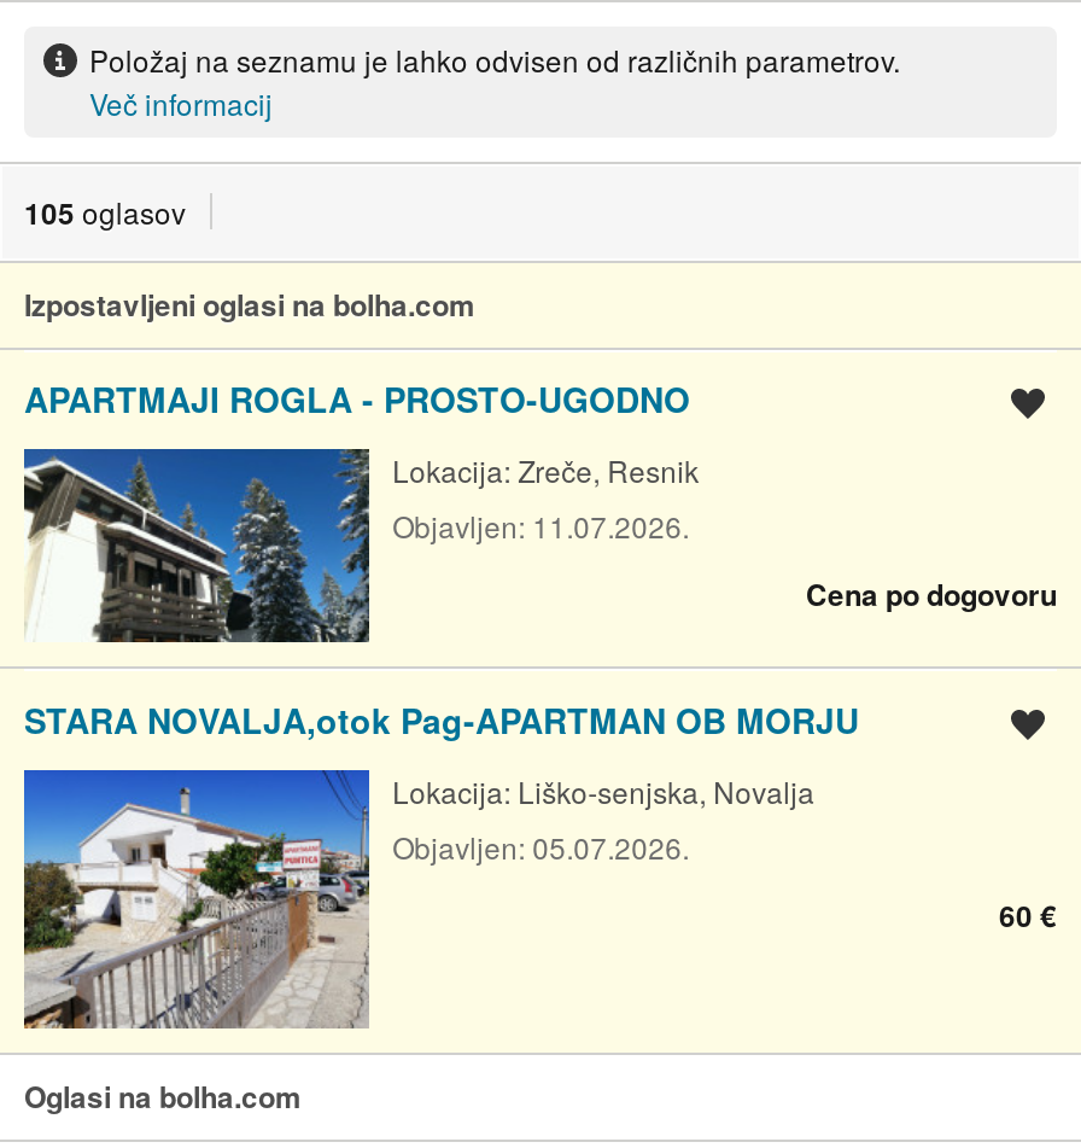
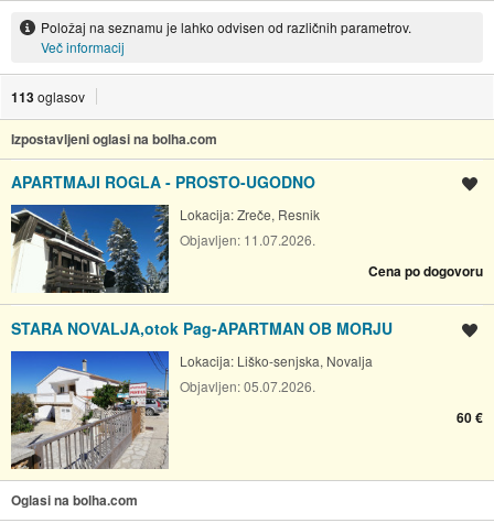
[24,190,186,233] 105 oglasov -> [11,86,85,106] 113 oglasov

